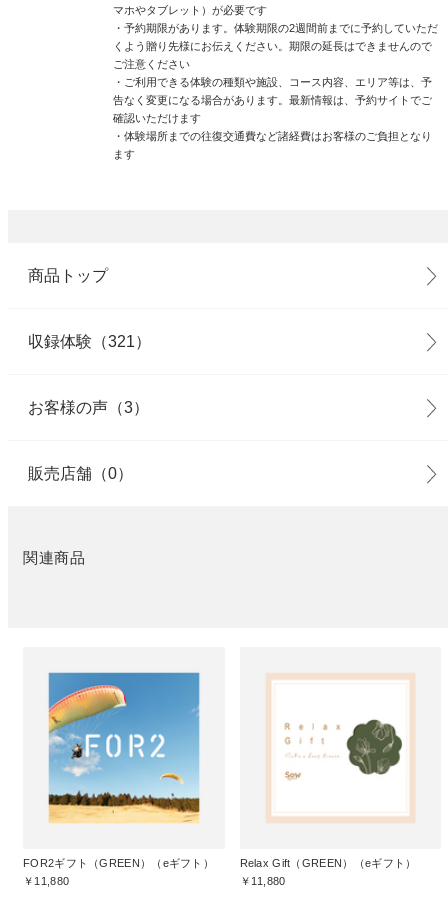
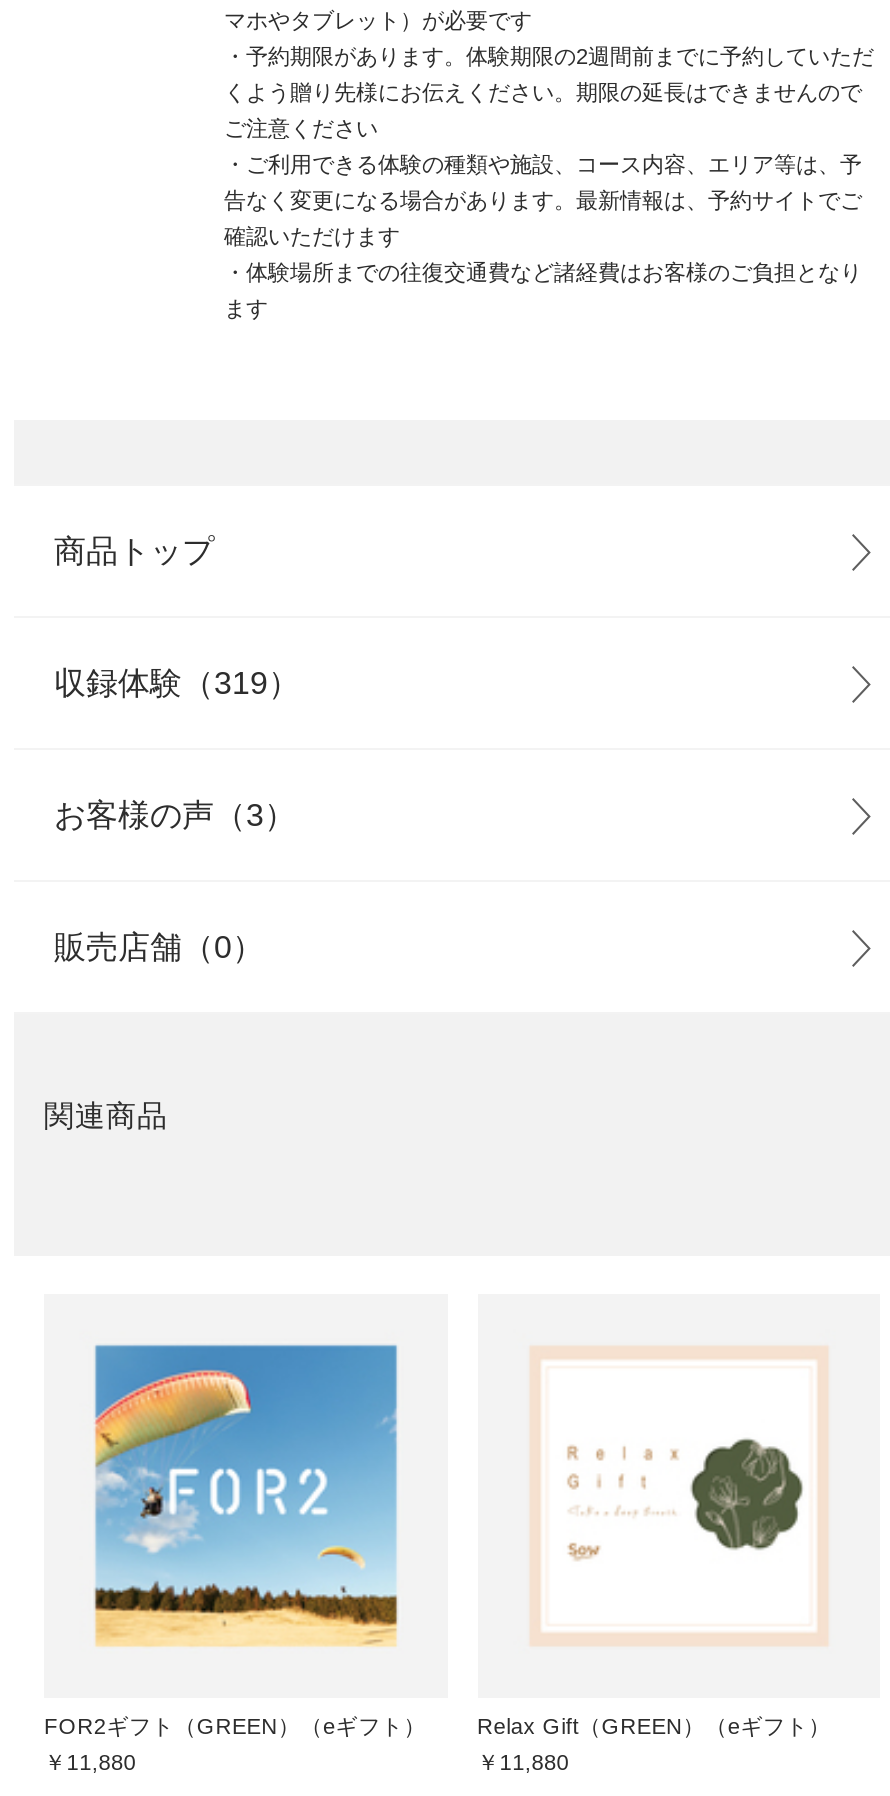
[28,333,151,350] 収録体験（321） -> [54,666,300,700] 収録体験（319）

